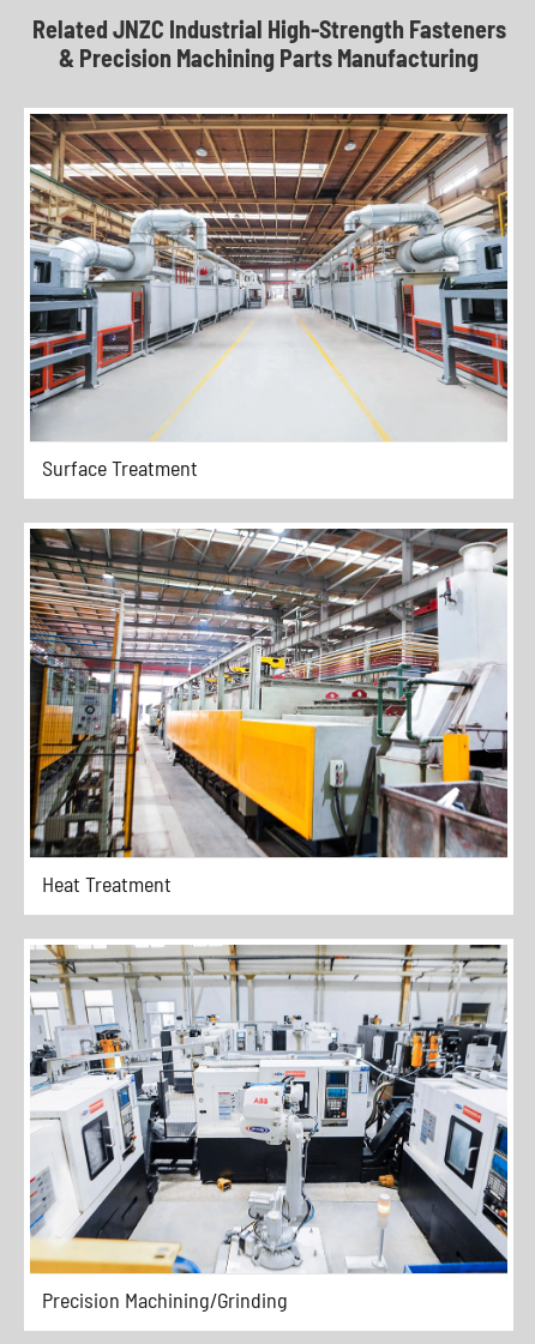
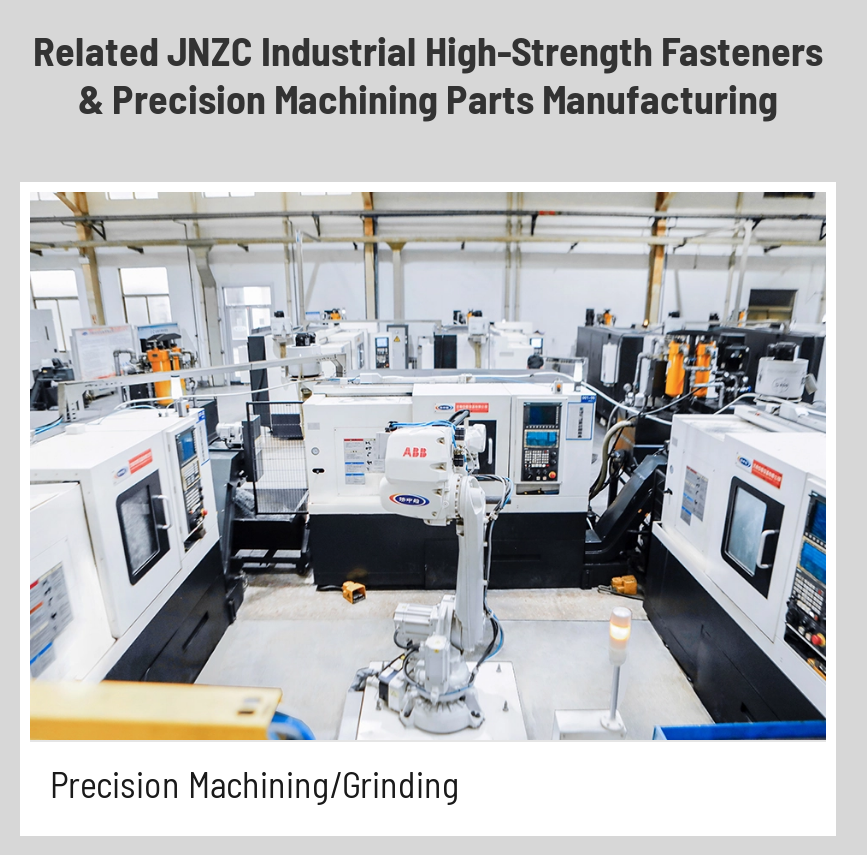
[29,113,509,481] [image] | Surface Treatment -> none
[25,524,512,914] [image] | Heat Treatment -> none

